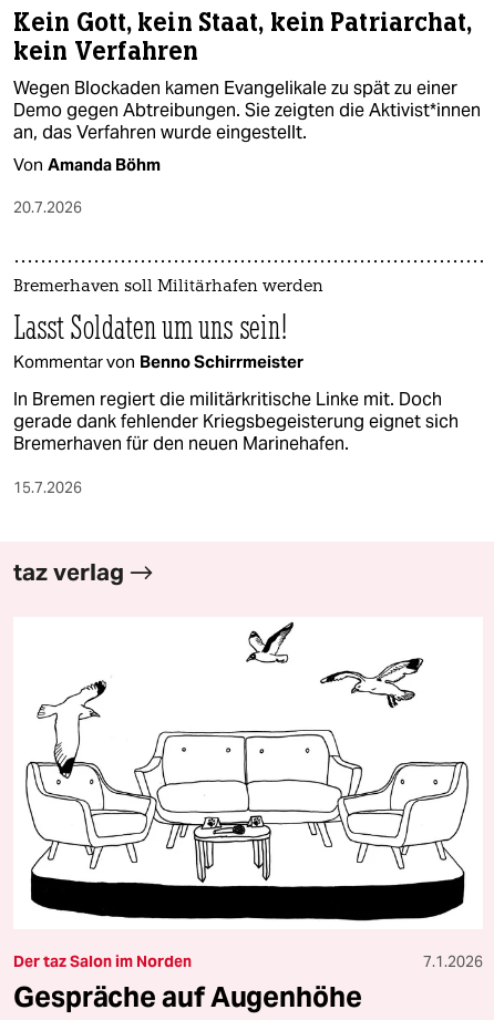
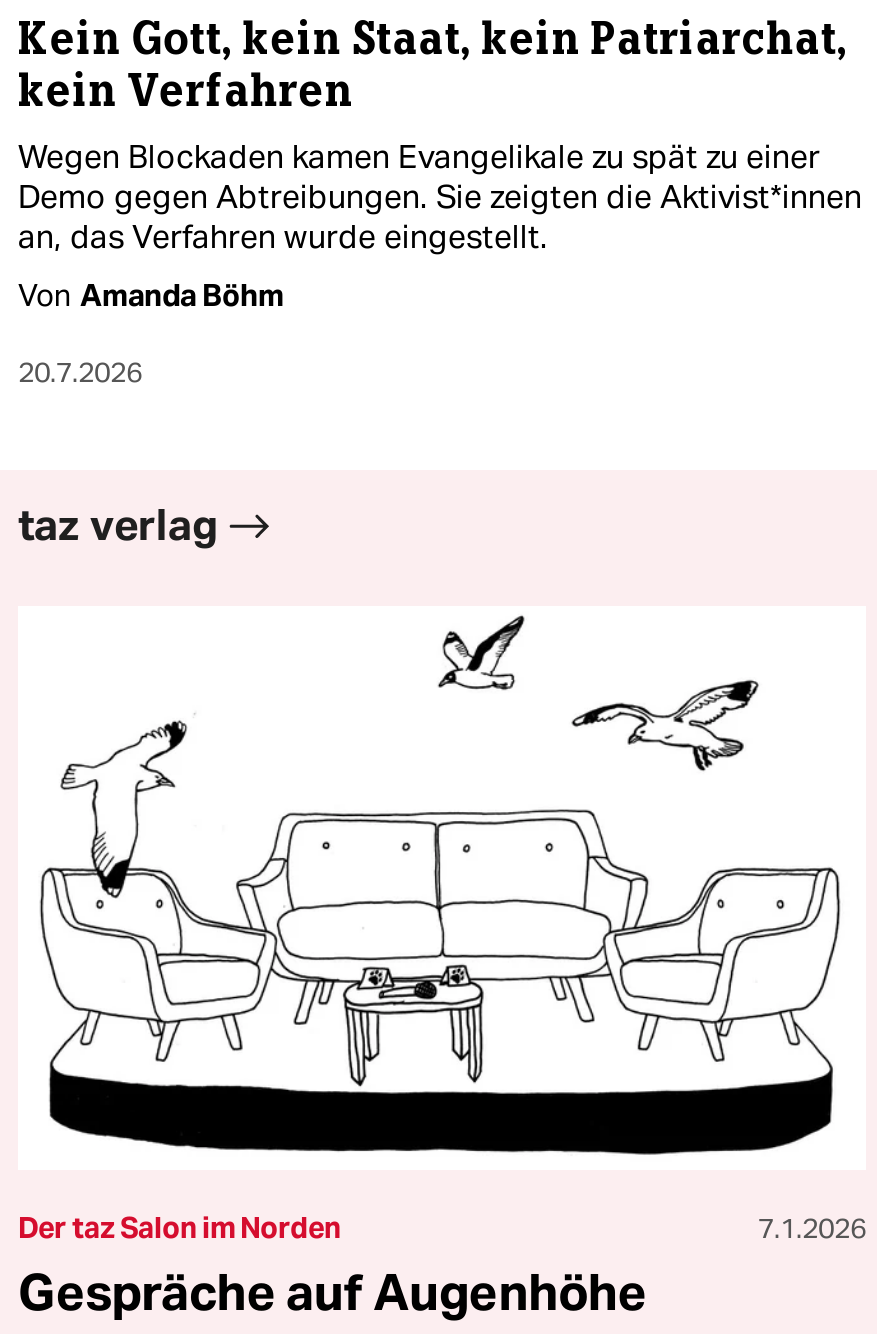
[13,279,459,497] Bremerhaven soll Militärhafen werden | Lasst Soldaten um uns sein! | Kommentar von Benno Schirrmeister | In Bremen regiert die militärkritische Linke mit. Doch | gerade dank fehlender Kriegsbegeisterung eignet sich | Bremerhaven für den neuen Marinehafen. | 15.7.2026 -> none

